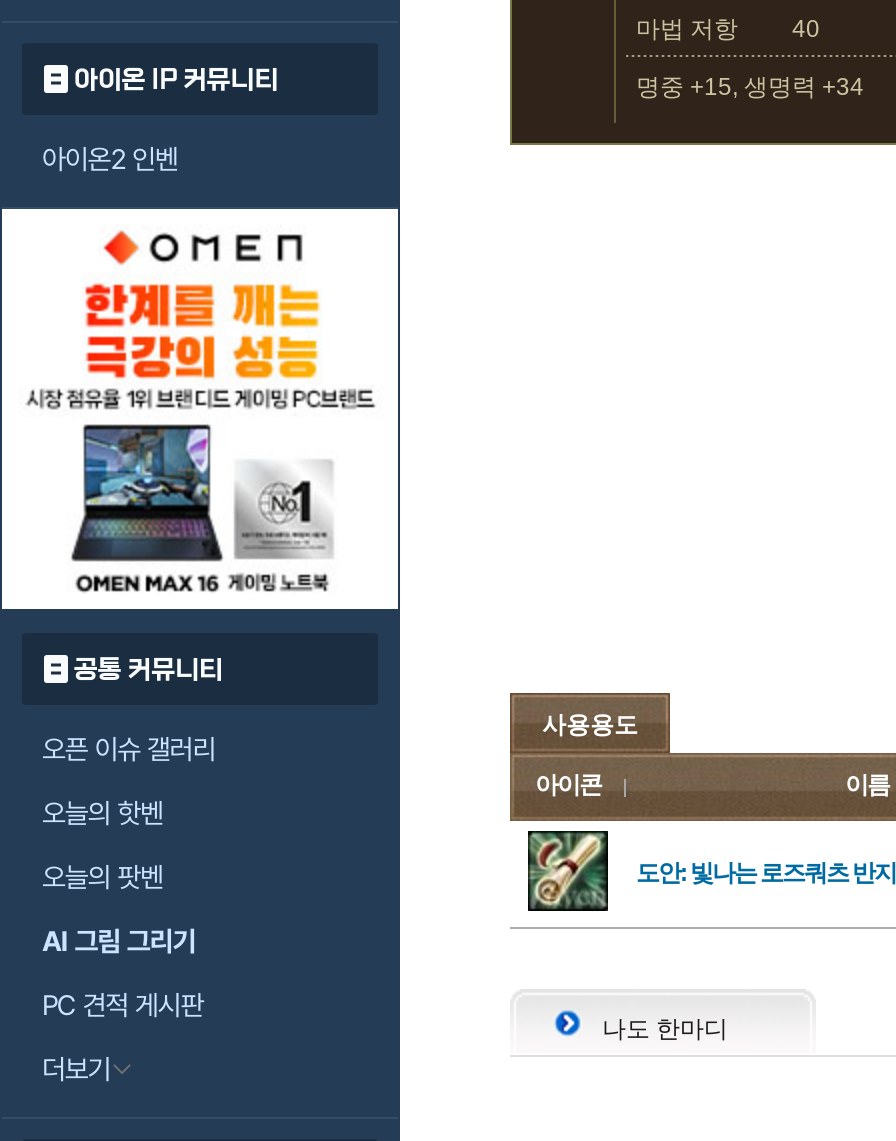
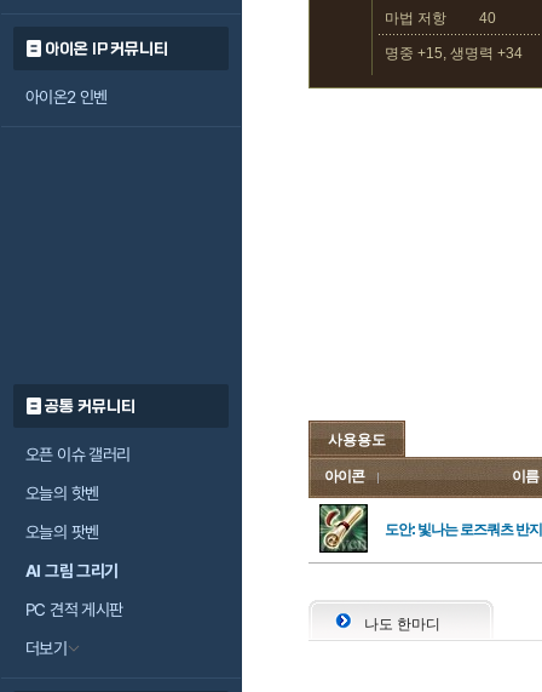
[6,207,400,611] [image] -> none

